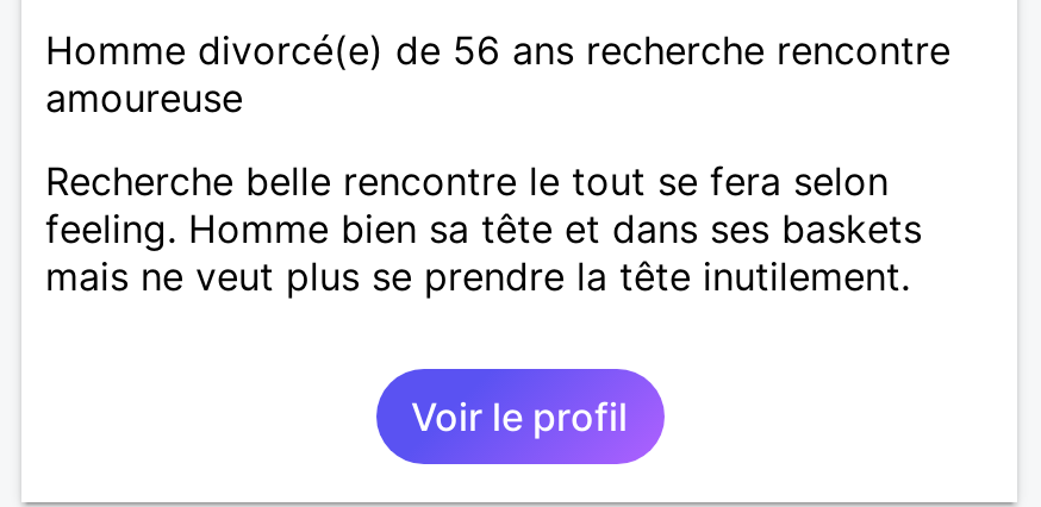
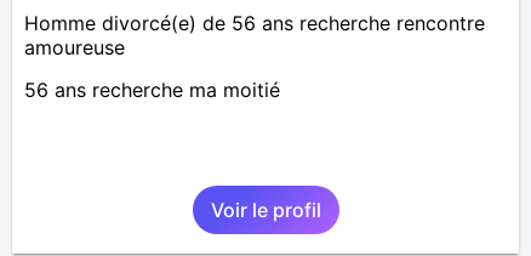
[45,157,922,300] Recherche belle rencontre le tout se fera selon | feeling. Homme bien sa tête et dans ses baskets | mais ne veut plus se prendre la tête inutilement. -> [24,78,280,102] 56 ans recherche ma moitié

